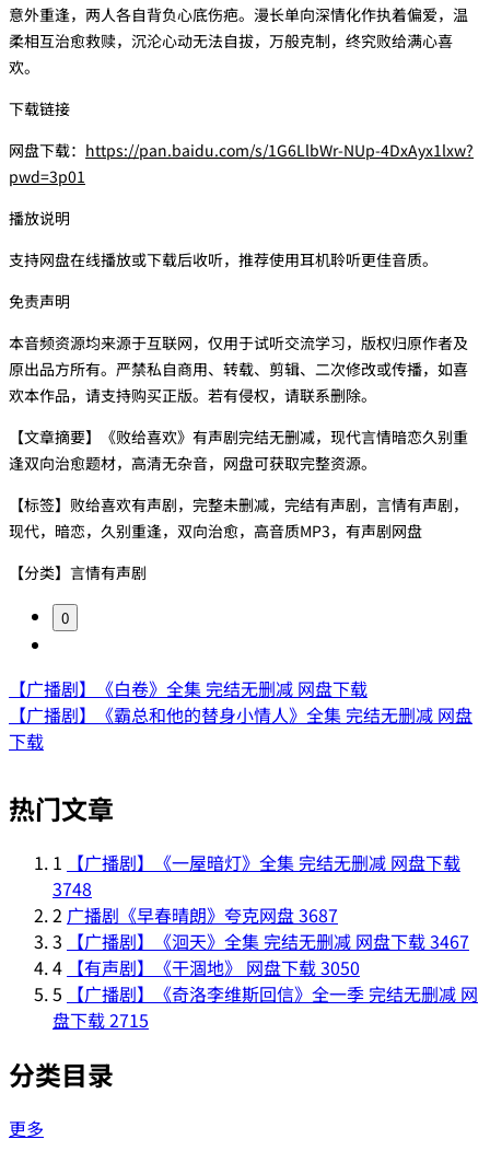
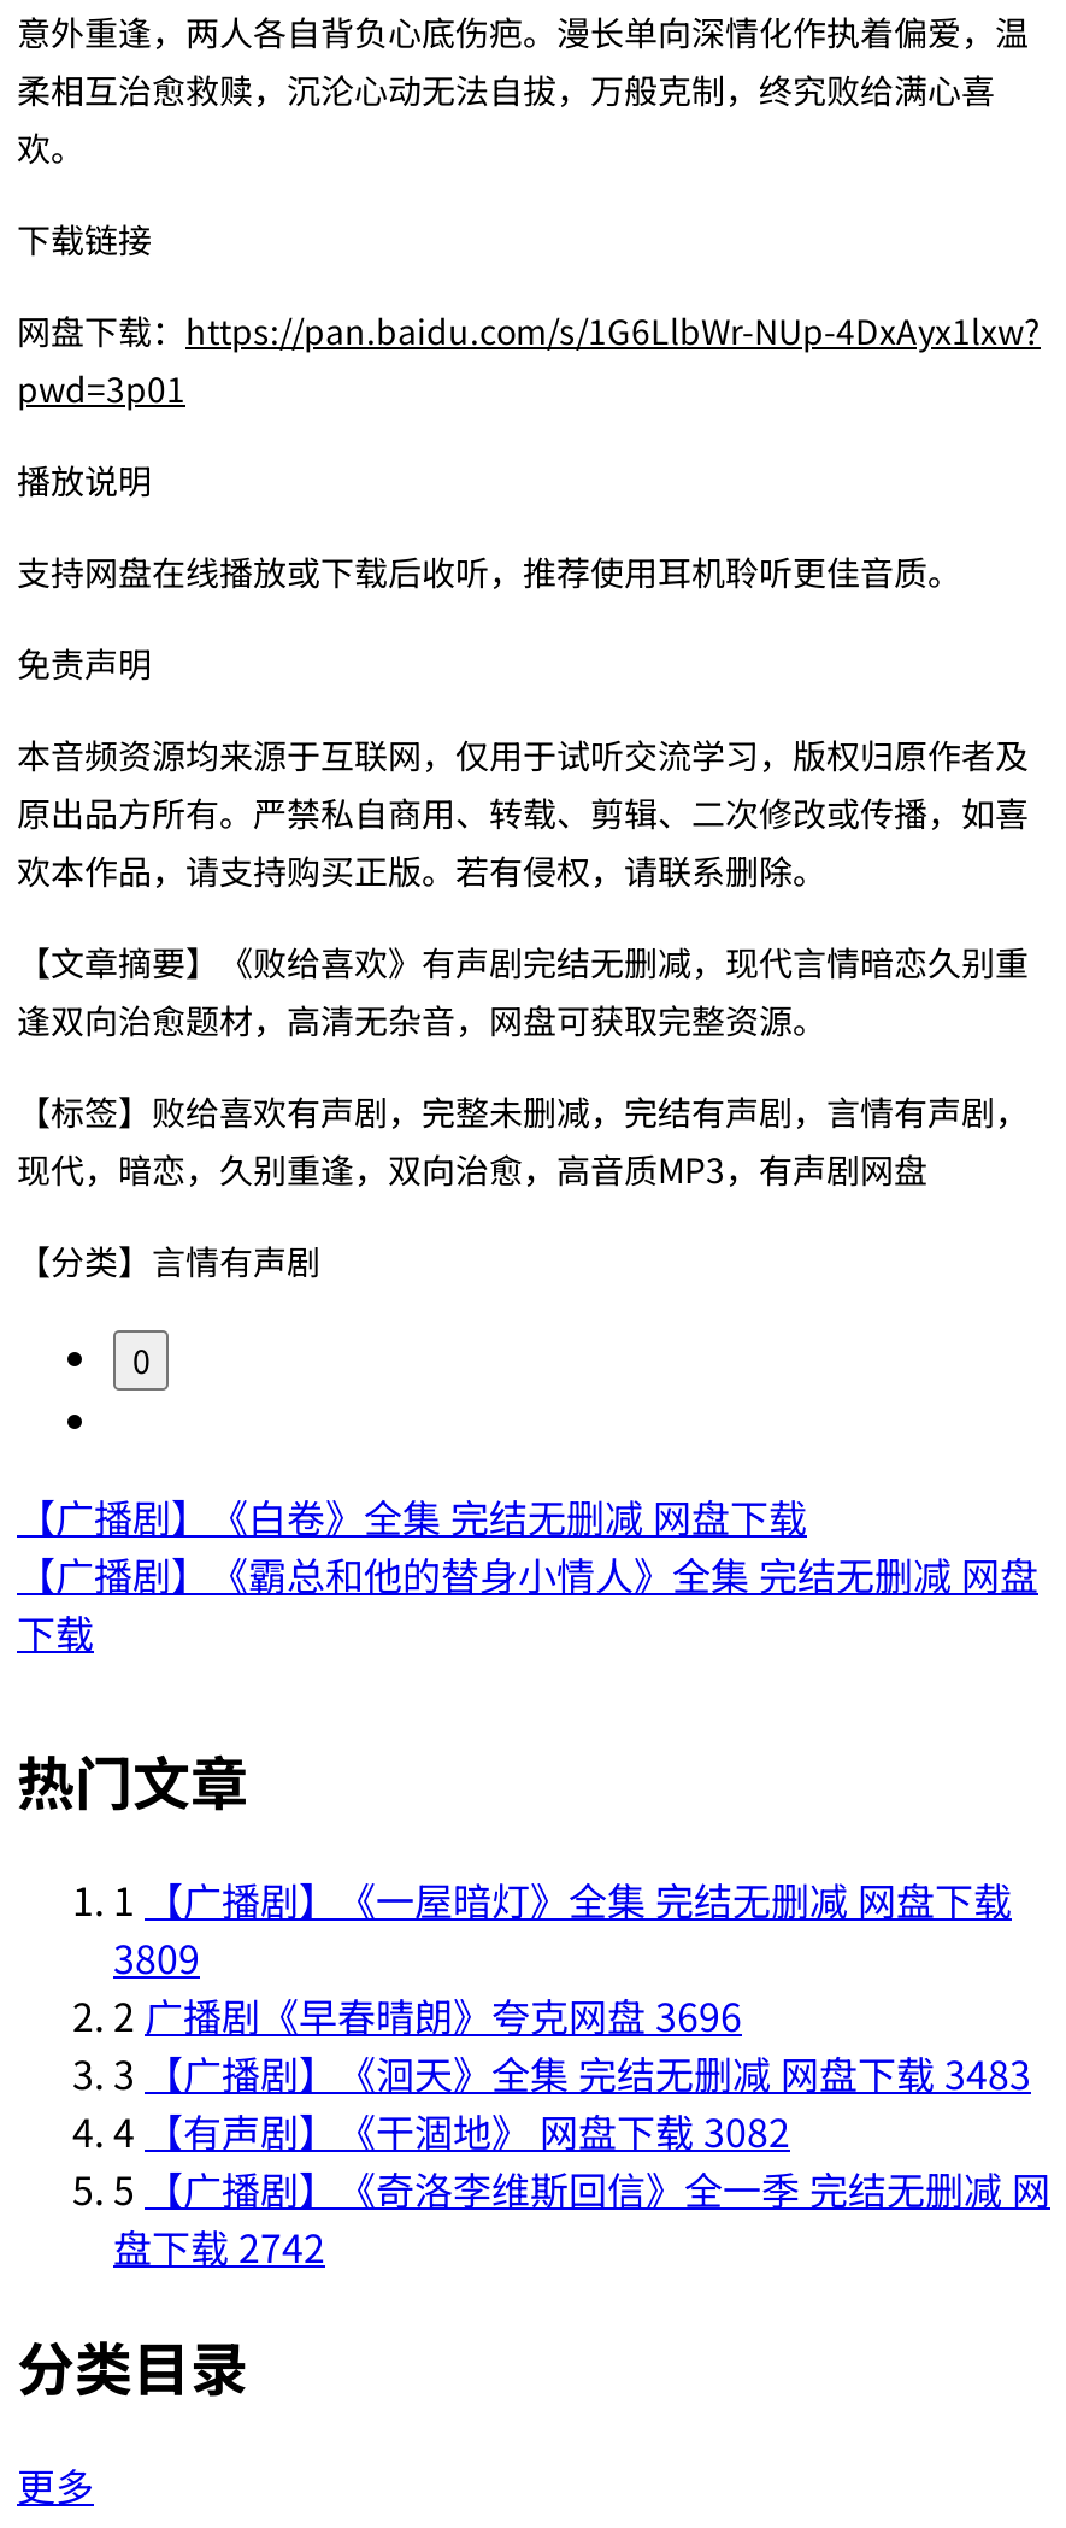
[52,875,92,901] 3748 -> [113,1927,200,1985] 3809
[52,901,338,927] 2 广播剧《早春晴朗》夸克网盘 3687 -> [113,1985,742,2043] 2 广播剧《早春晴朗》夸克网盘 3696
[52,927,469,954] 3 【广播剧】《洄天》全集 完结无删减 网盘下载 3467 -> [113,2043,1031,2101] 3 【广播剧】《洄天》全集 完结无删减 网盘下载 3483
[52,954,360,980] 4 【有声剧】《干涸地》 网盘下载 3050 -> [113,2101,790,2159] 4 【有声剧】《干涸地》 网盘下载 3082
[52,1006,149,1033] 盘下载 2715 -> [113,2216,325,2274] 盘下载 2742

